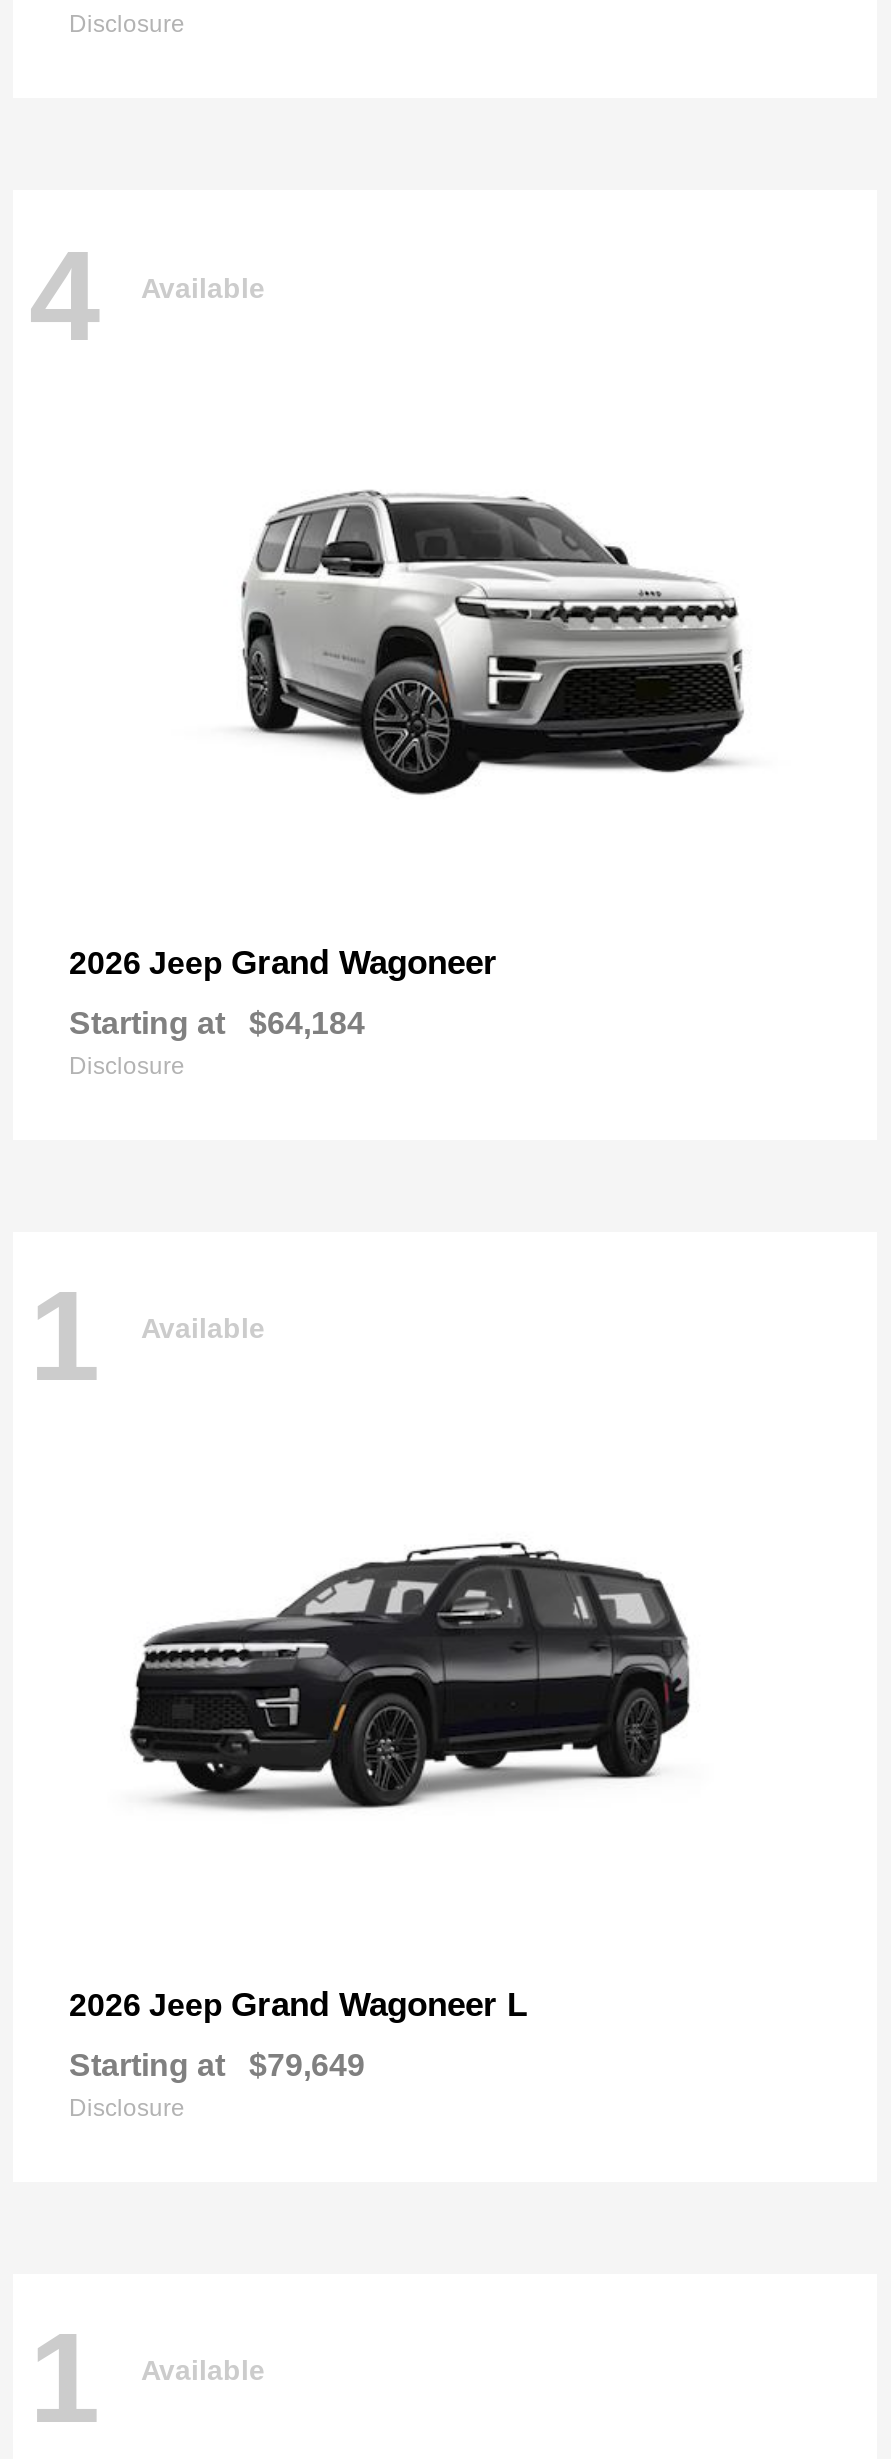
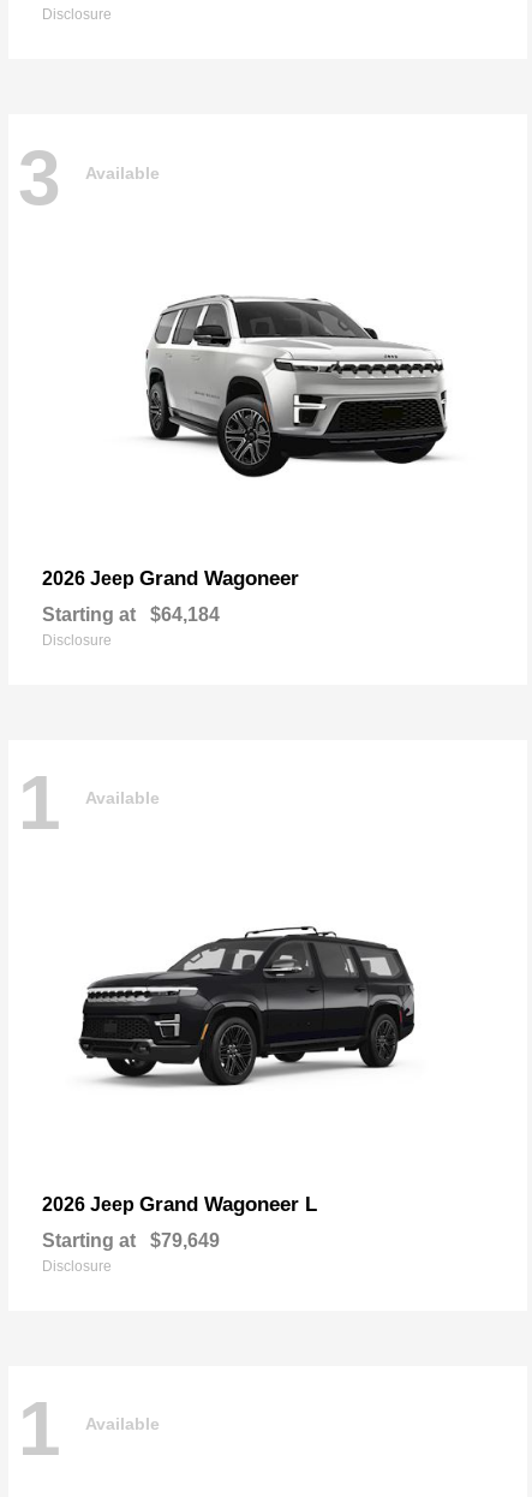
[29,223,265,367] 4 Available -> [18,134,160,220] 3 Available

